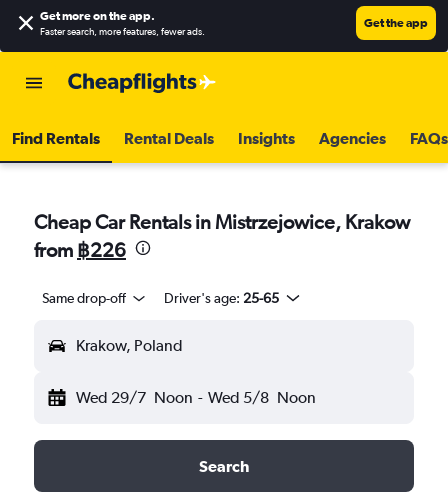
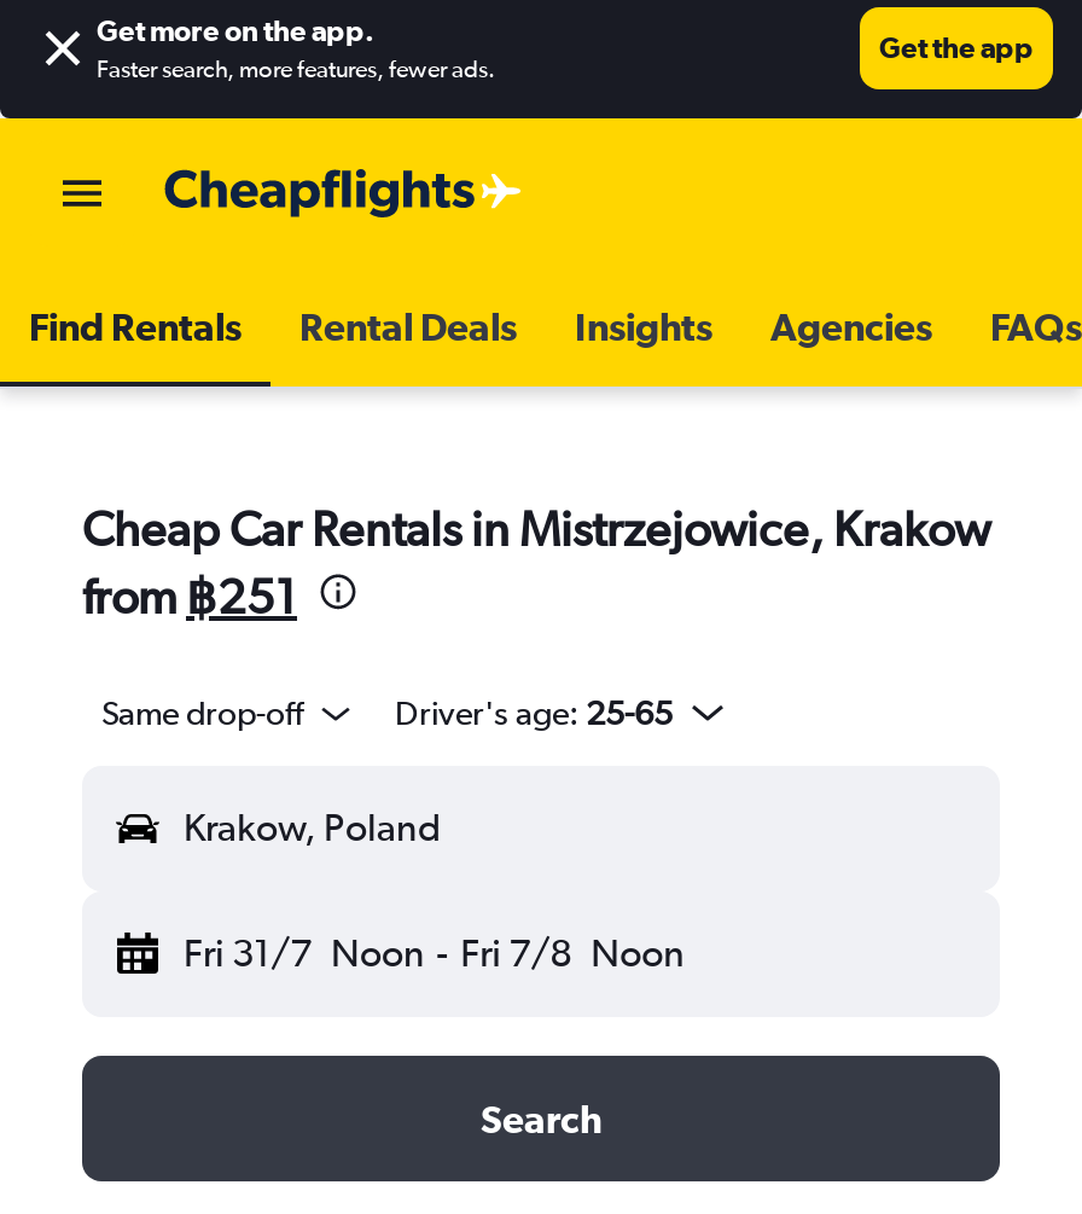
[34,238,126,261] from฿226 -> [82,568,297,623] from฿251
[76,388,316,407] Wed 29/7 Noon - Wed 5/8 Noon -> [184,930,685,976] Fri 31/7 Noon - Fri 7/8 Noon

